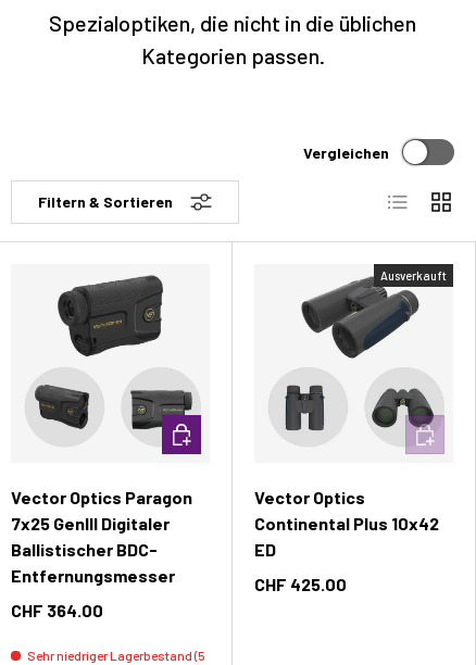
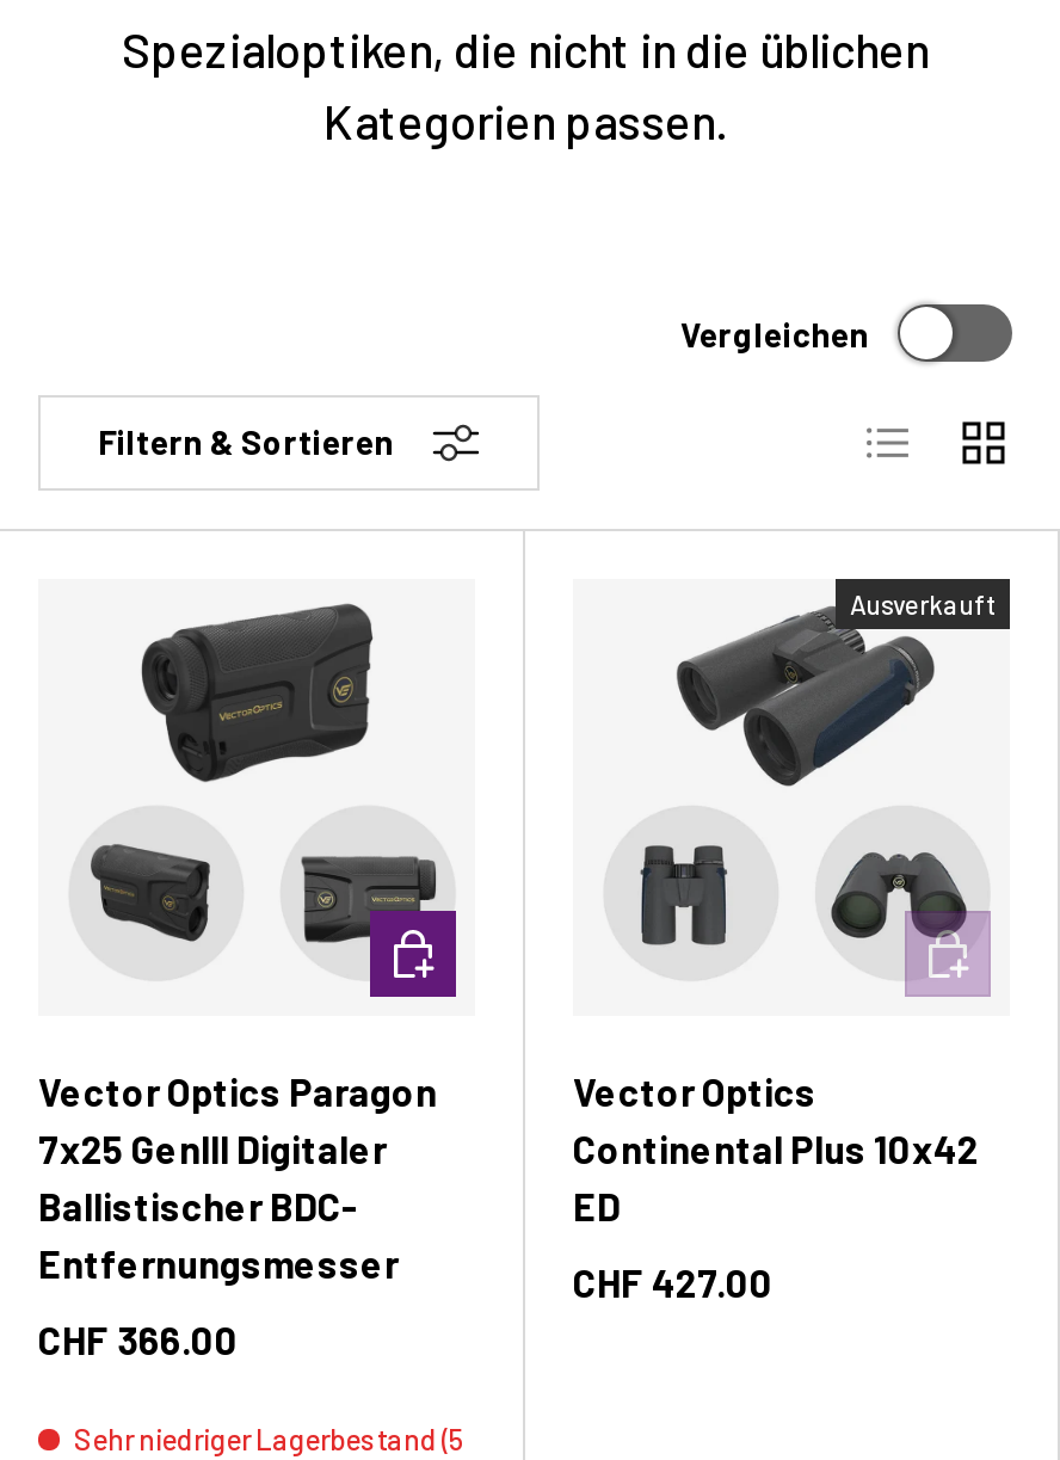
[254,574,347,594] CHF 425.00 -> [573,1259,774,1305] CHF 427.00
[11,600,103,620] CHF 364.00 -> [38,1317,239,1362] CHF 366.00

